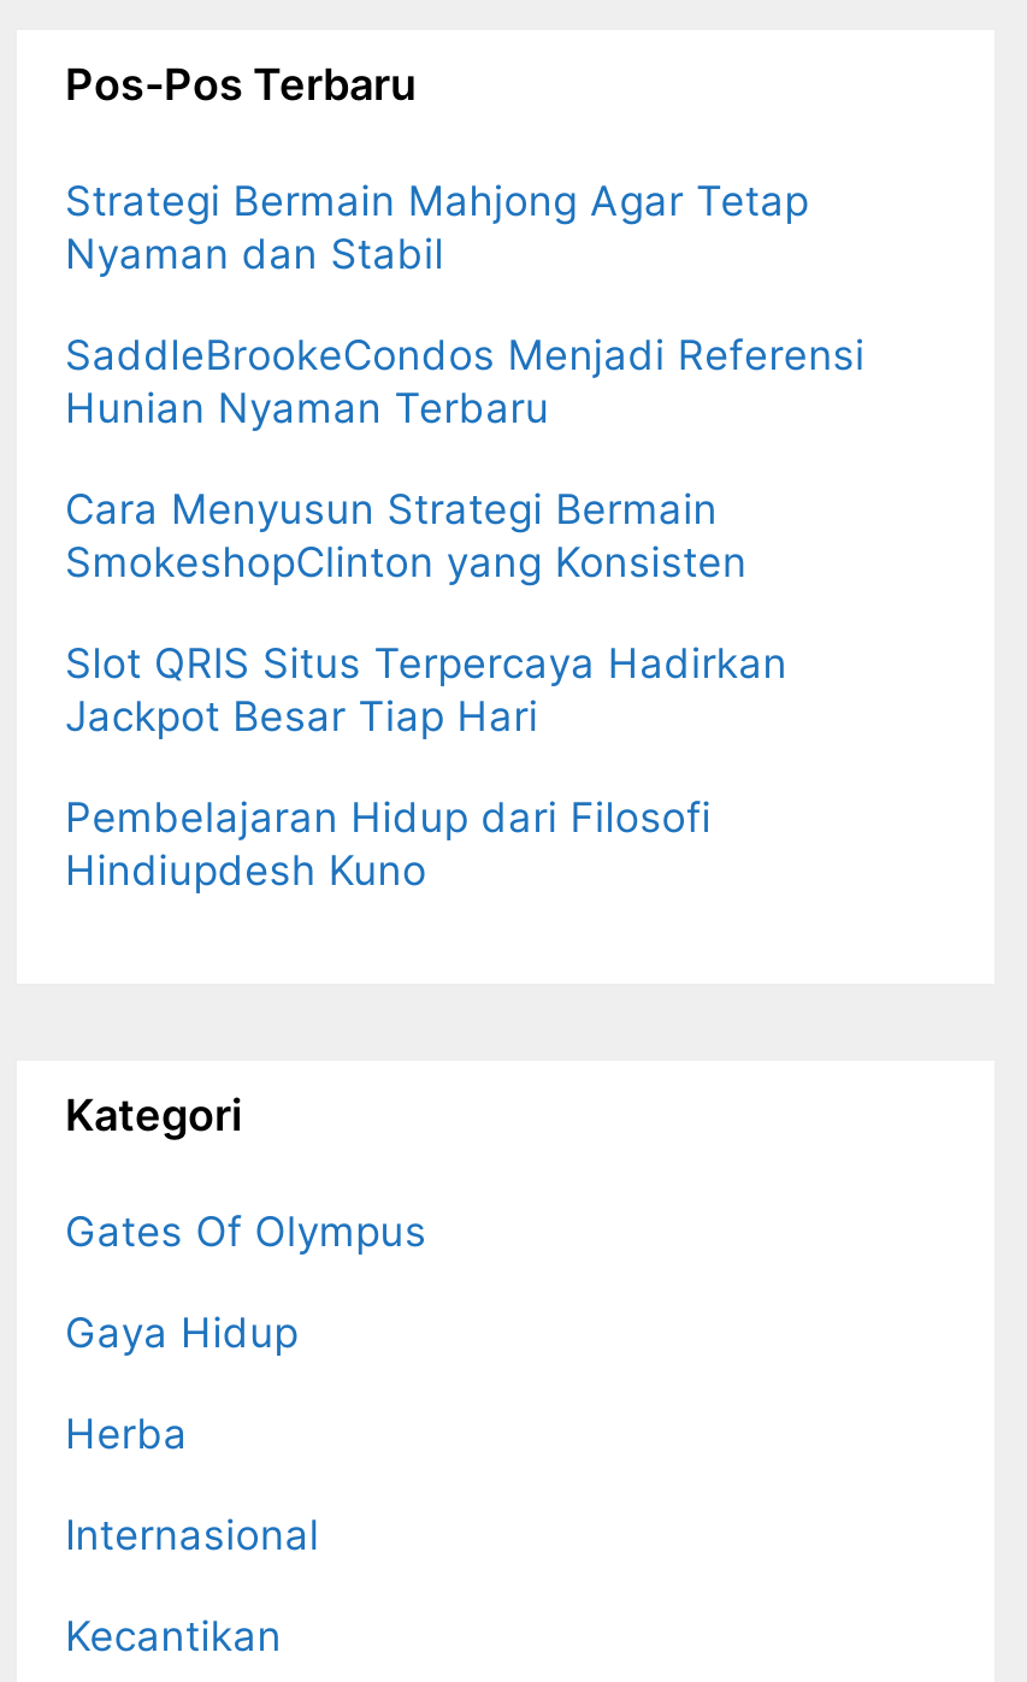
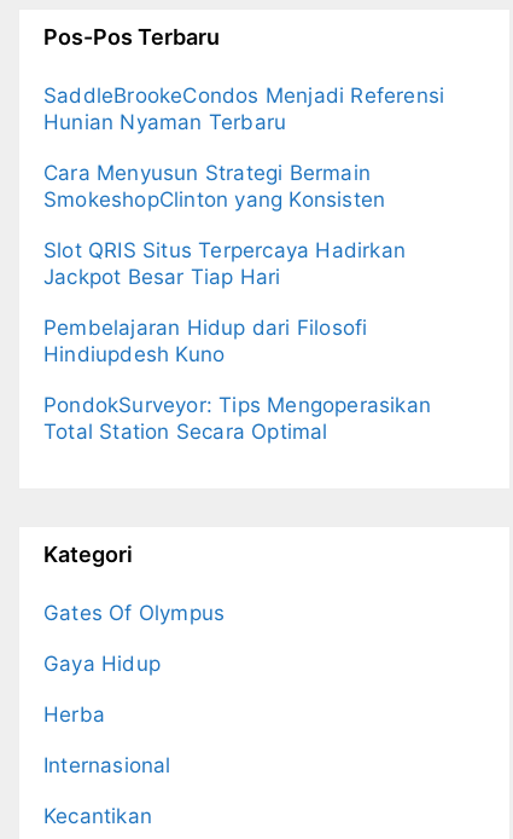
[65,177,809,278] Strategi Bermain Mahjong Agar Tetap | Nyaman dan Stabil -> none
moved [65,331,865,895] -> [43,84,444,366]: SaddleBrookeCondos Menjadi Referensi | Hunian Nyaman Terbaru | Cara Menyusun Strategi Bermain | SmokeshopClinton yang Konsisten | Slot QRIS Situs Terpercaya Hadirkan | Jackpot Besar Tiap Hari | Pembelajaran Hidup dari Filosofi | Hindiupdesh Kuno
none -> [43,393,431,444] PondokSurveyor: Tips Mengoperasikan | Total Station Secara Optimal

